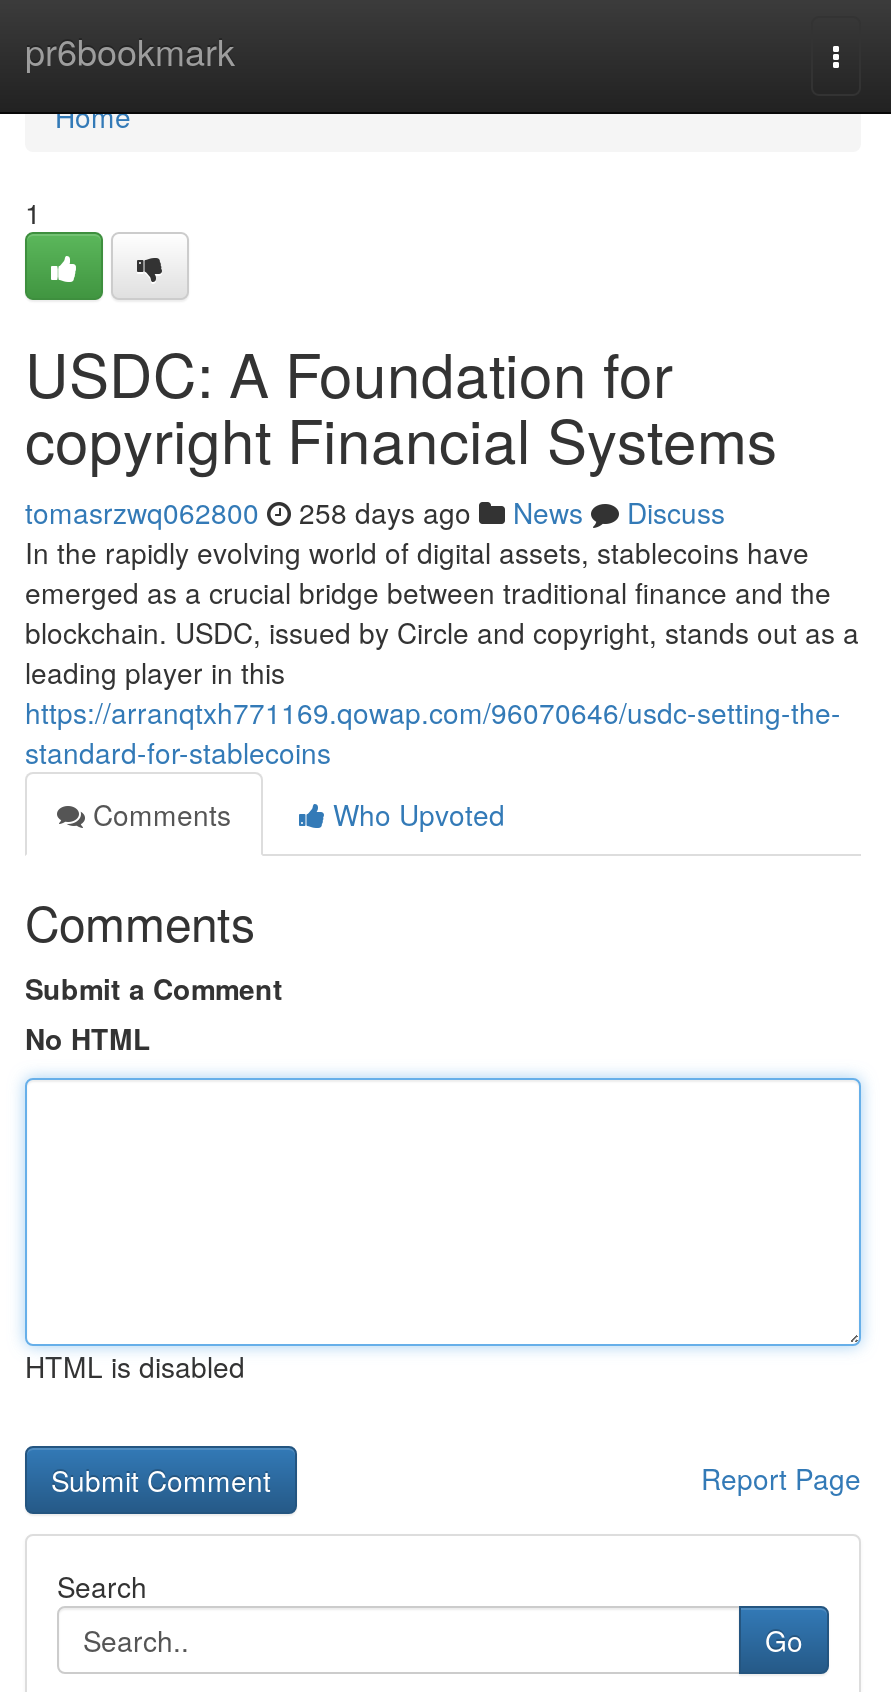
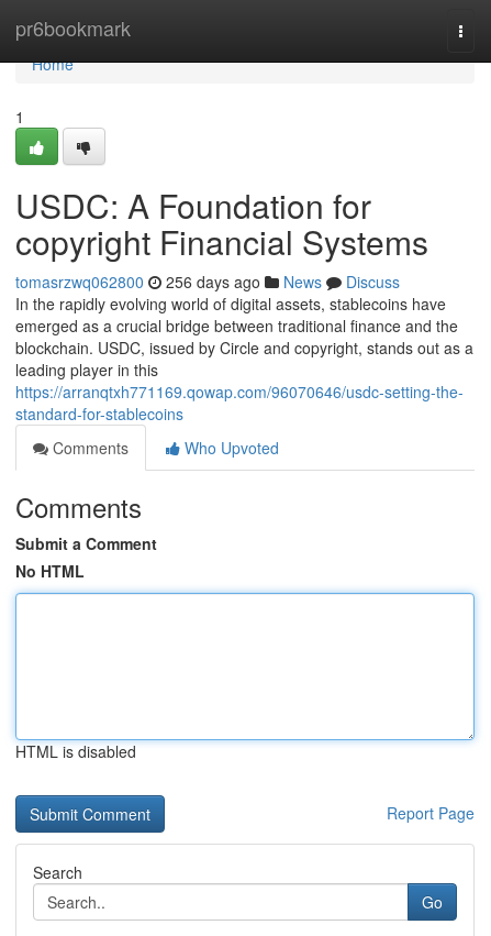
[25,492,725,532] tomasrzwq062800 258 days ago News Discuss -> [15,271,400,293] tomasrzwq062800 256 days ago News Discuss

